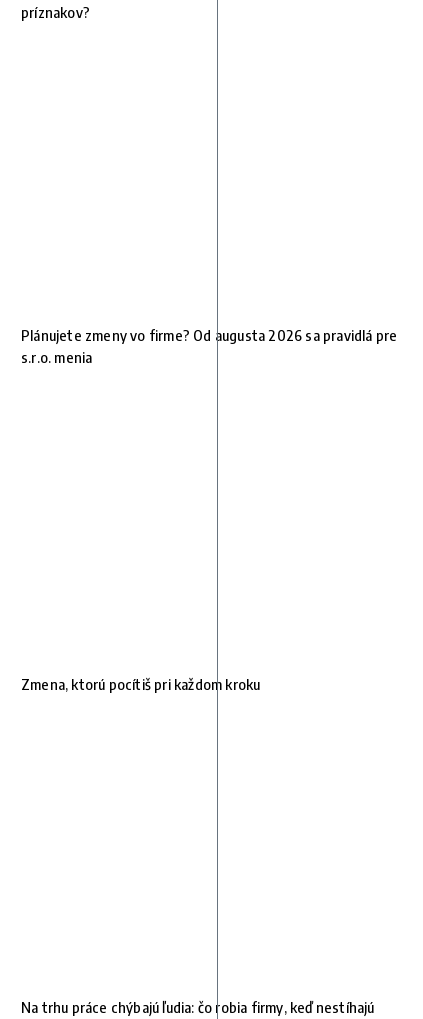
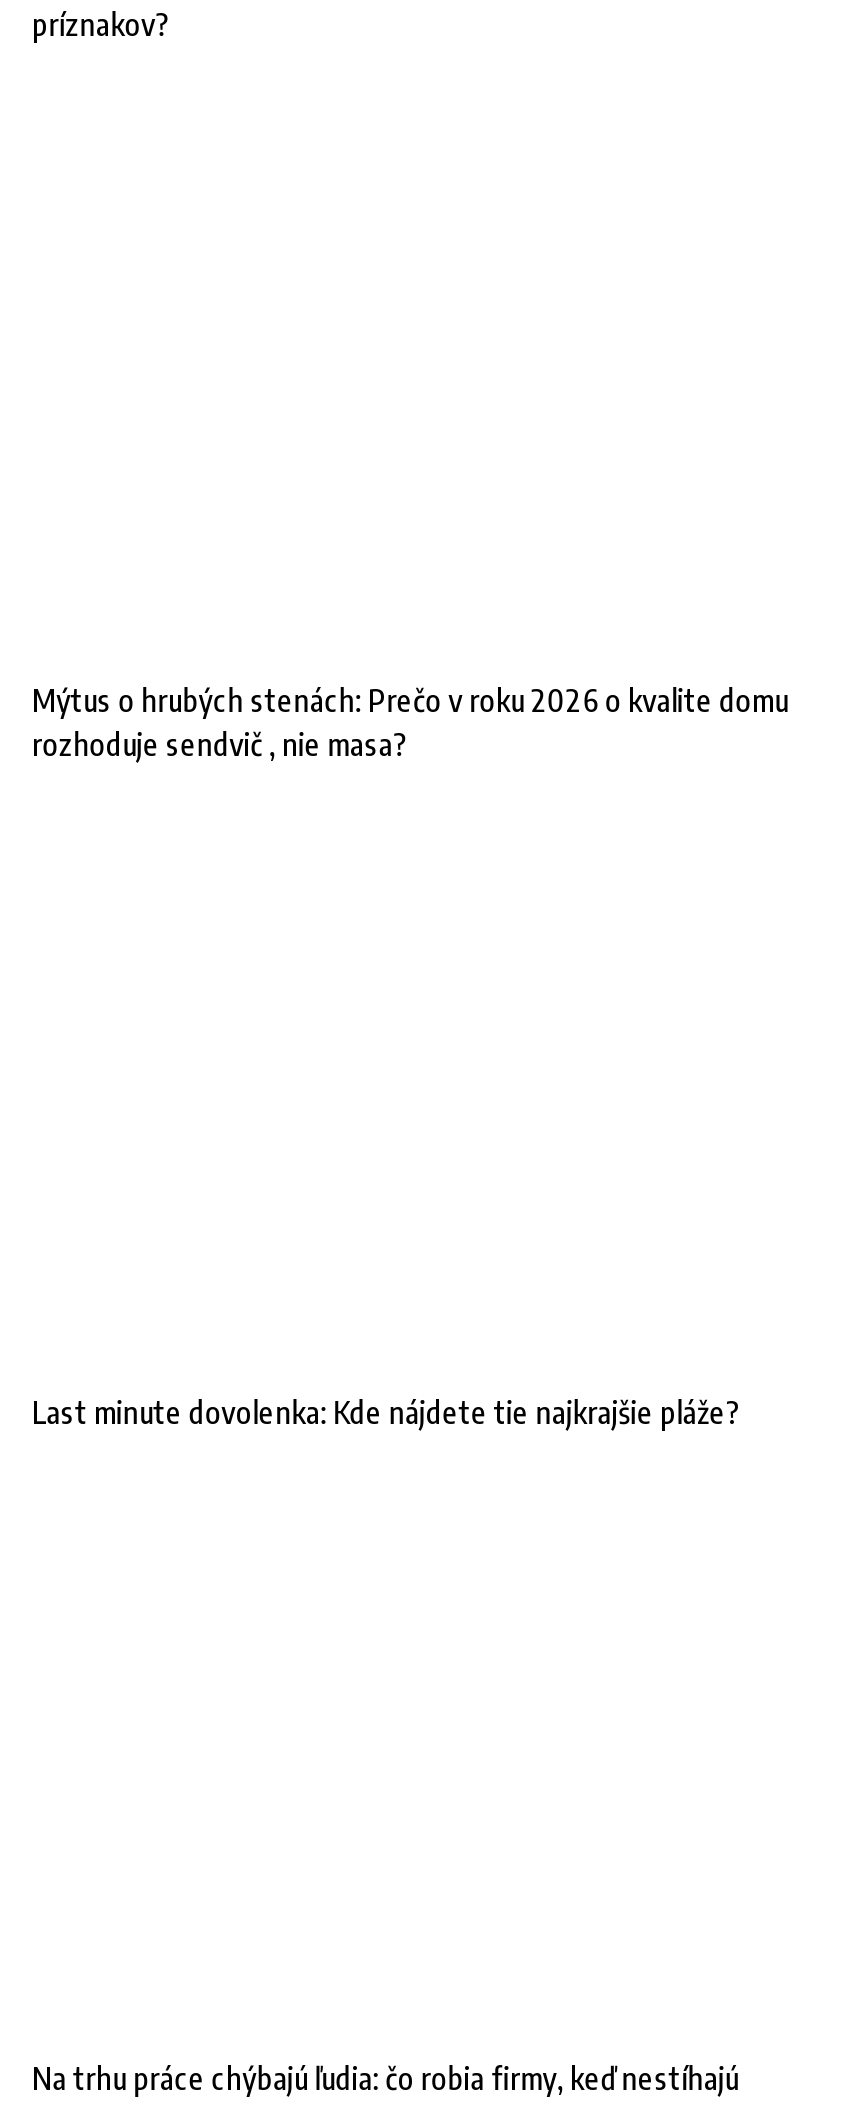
[21,326,397,366] Plánujete zmeny vo firme? Od augusta 2026 sa pravidlá pre | s.r.o. menia -> [32,682,789,762] Mýtus o hrubých stenách: Prečo v roku 2026 o kvalite domu | rozhoduje sendvič , nie masa?
[21,675,260,693] Zmena, ktorú pocítiš pri každom kroku -> [32,1393,740,1429] Last minute dovolenka: Kde nájdete tie najkrajšie pláže?

